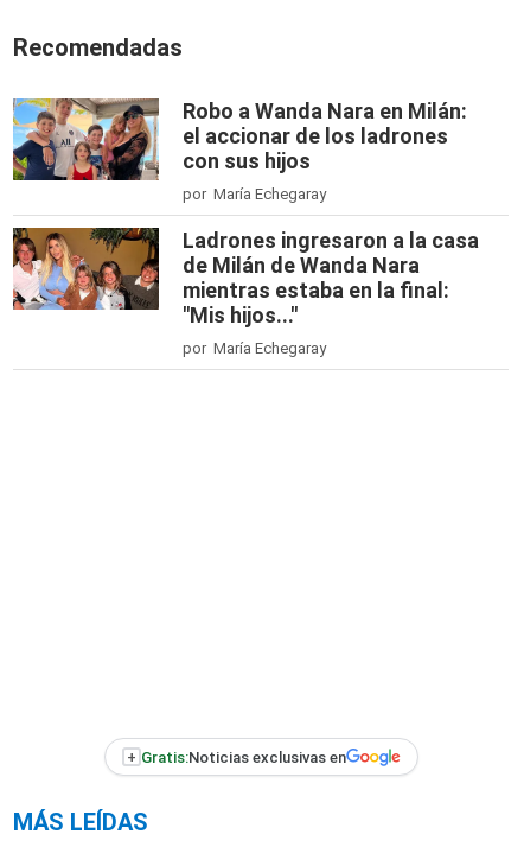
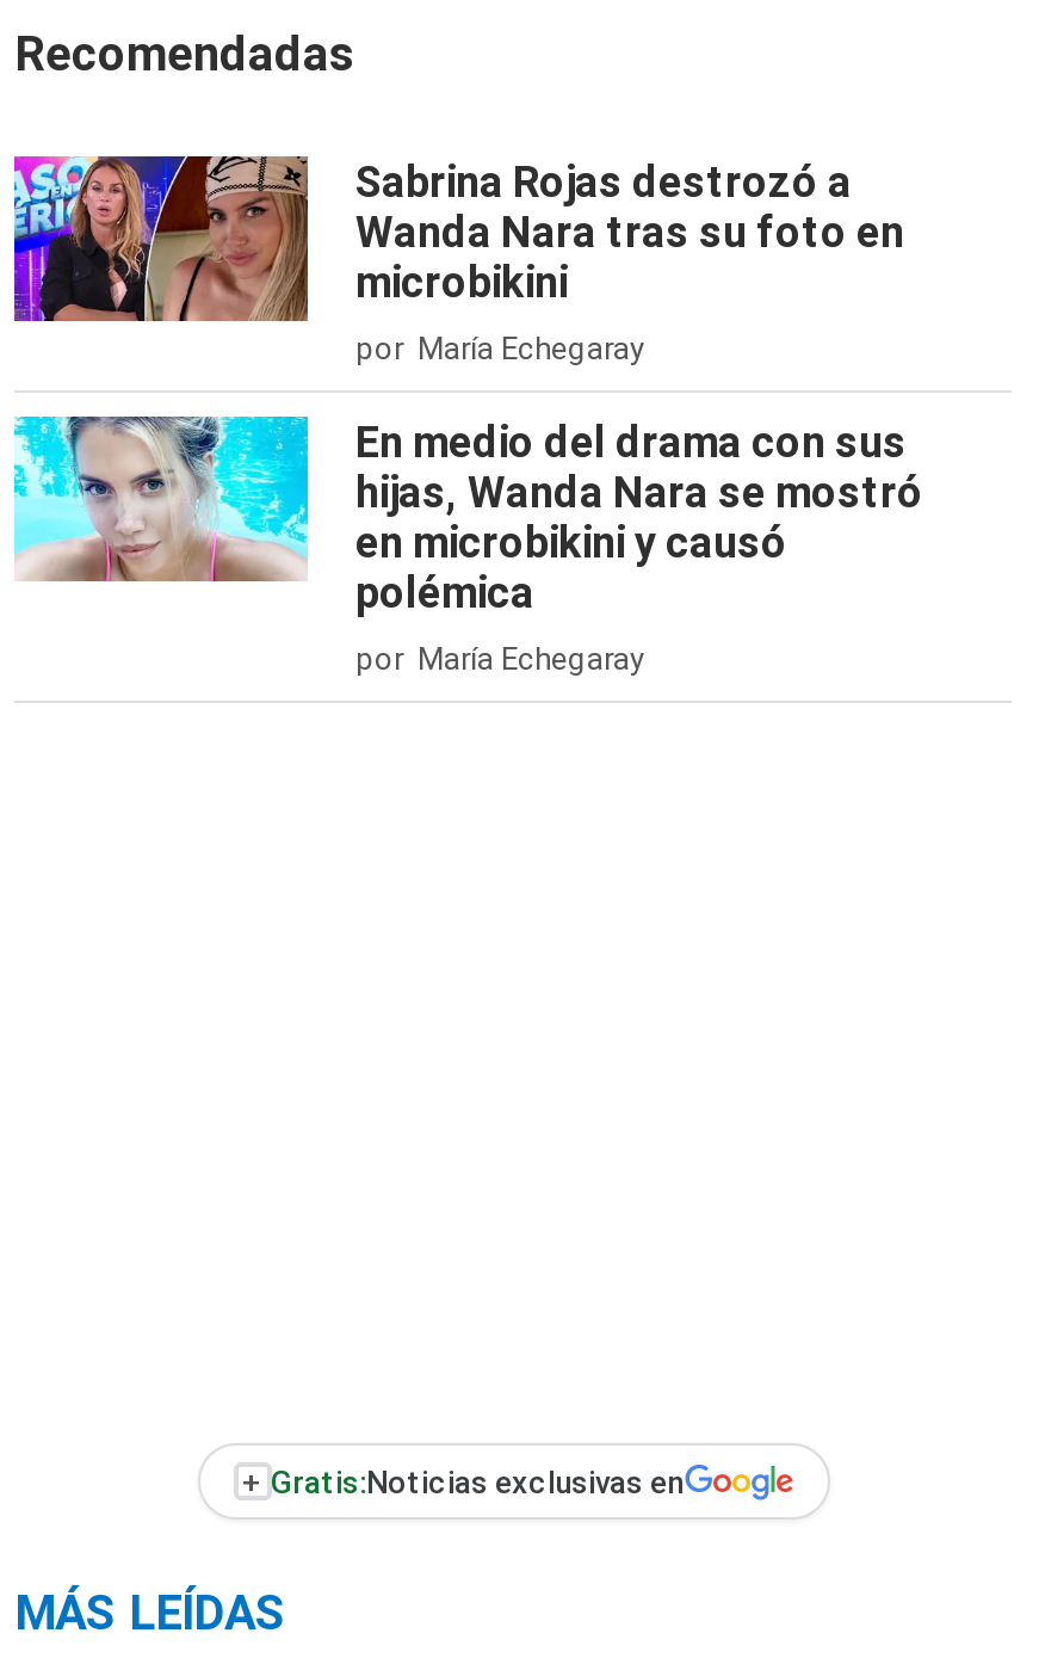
[12,97,467,181] [image] | Robo a Wanda Nara en Milán: | el accionar de los ladrones | con sus hijos -> [12,153,904,325] [image] | Sabrina Rojas destrozó a | Wanda Nara tras su foto en | microbikini
[12,227,479,327] [image] | Ladrones ingresaron a la casa | de Milán de Wanda Nara | mientras estaba en la final: | "Mis hijos..." -> [12,413,923,618] [image] | En medio del drama con sus | hijas, Wanda Nara se mostró | en microbikini y causó | polémica

